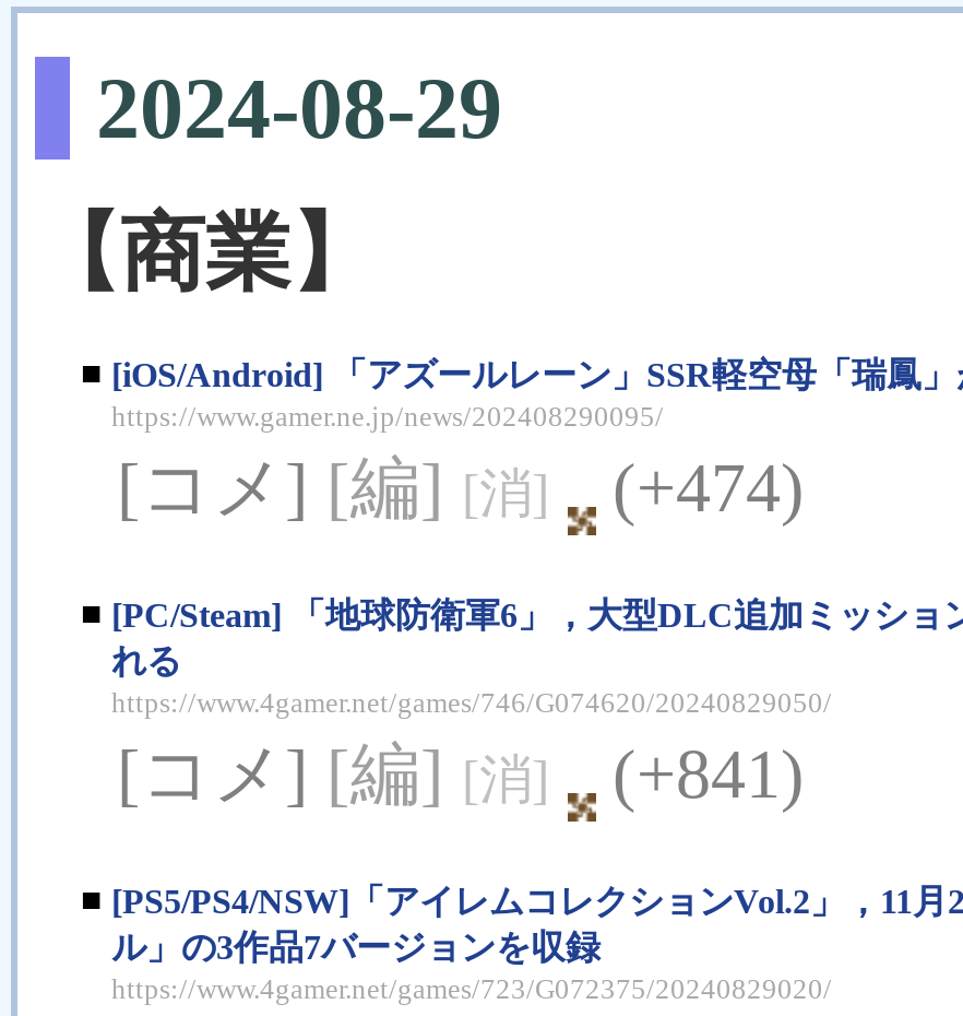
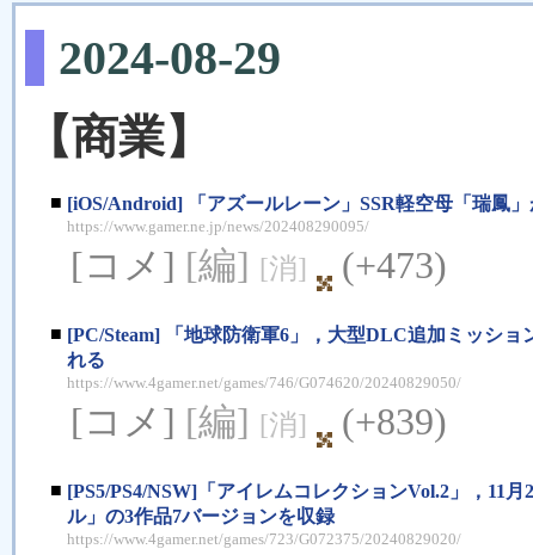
[117,450,805,527] [コメ] [編] [消] (+474) -> [70,245,446,286] [コメ] [編] [消] (+473)
[117,736,805,813] [コメ] [編] [消] (+841) -> [70,401,446,443] [コメ] [編] [消] (+839)

